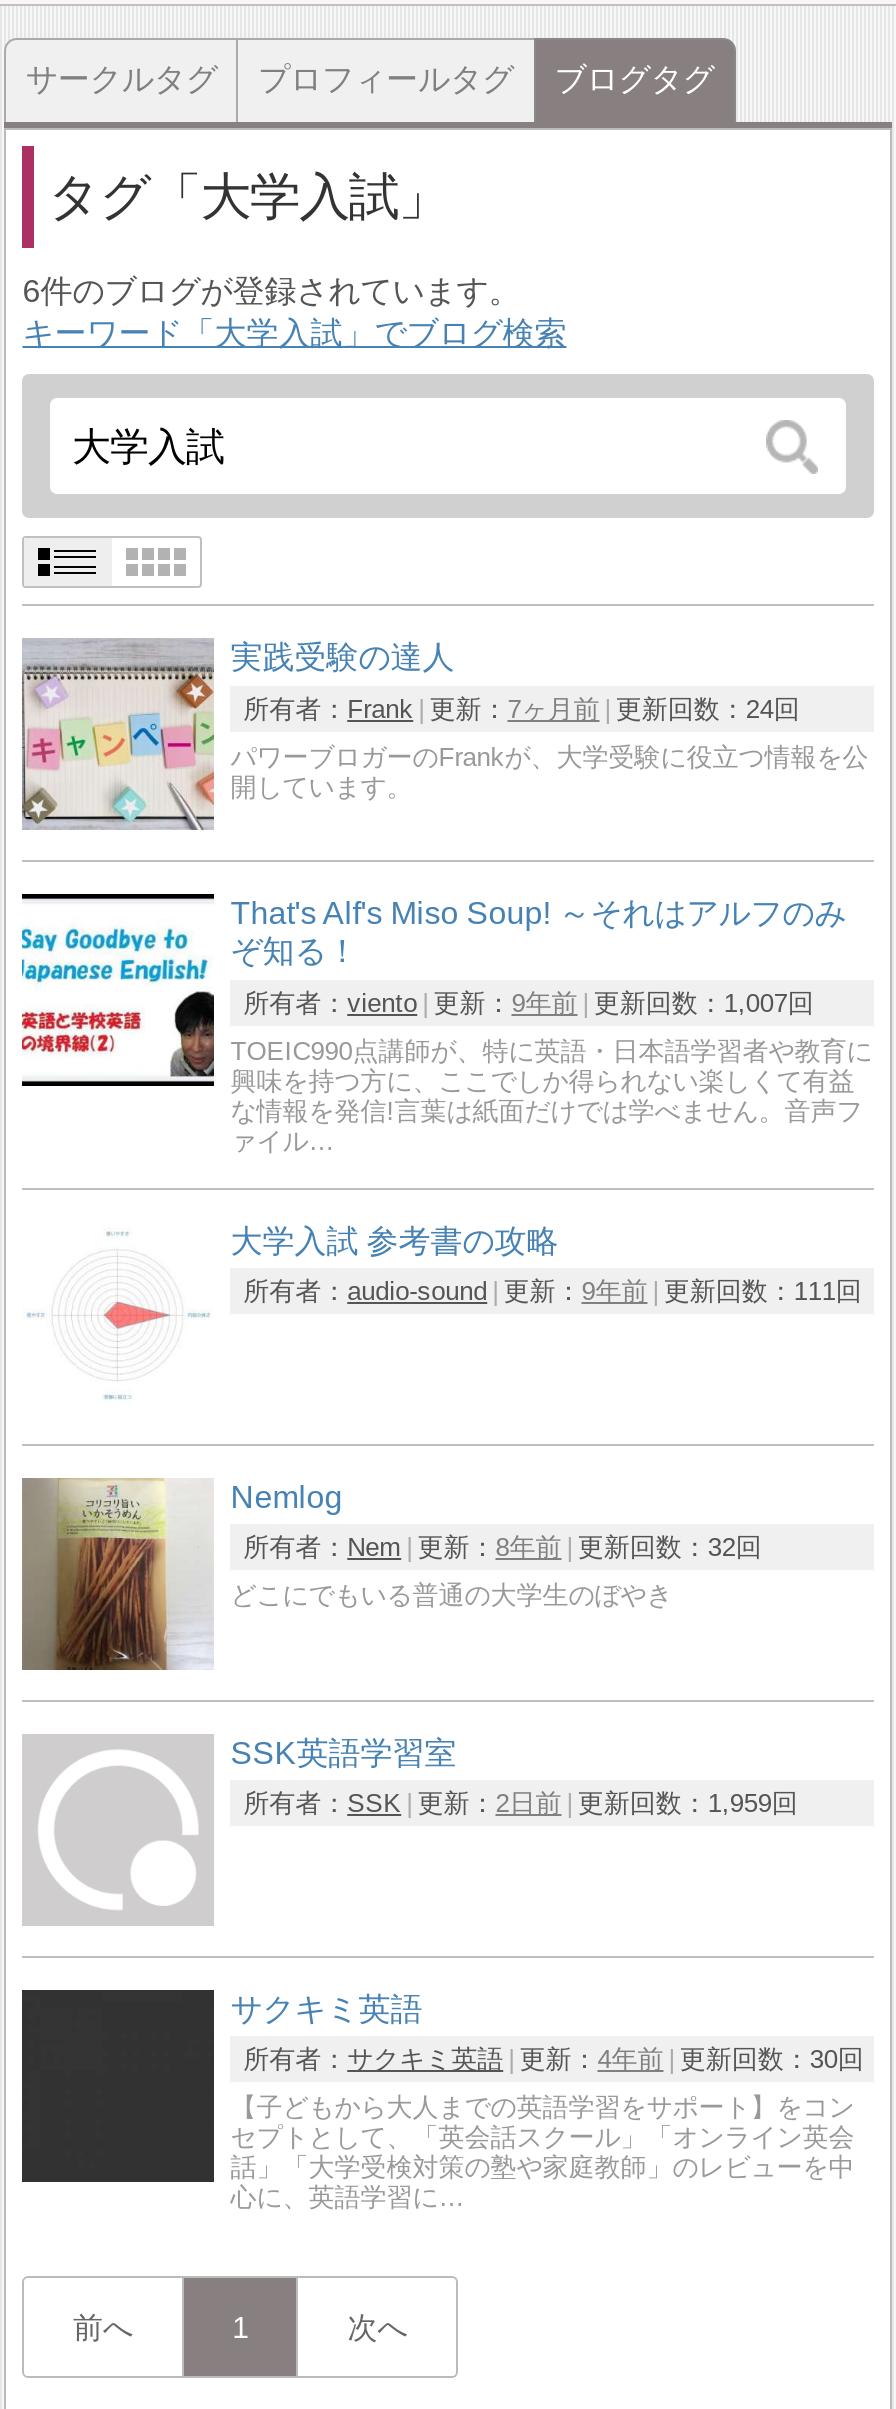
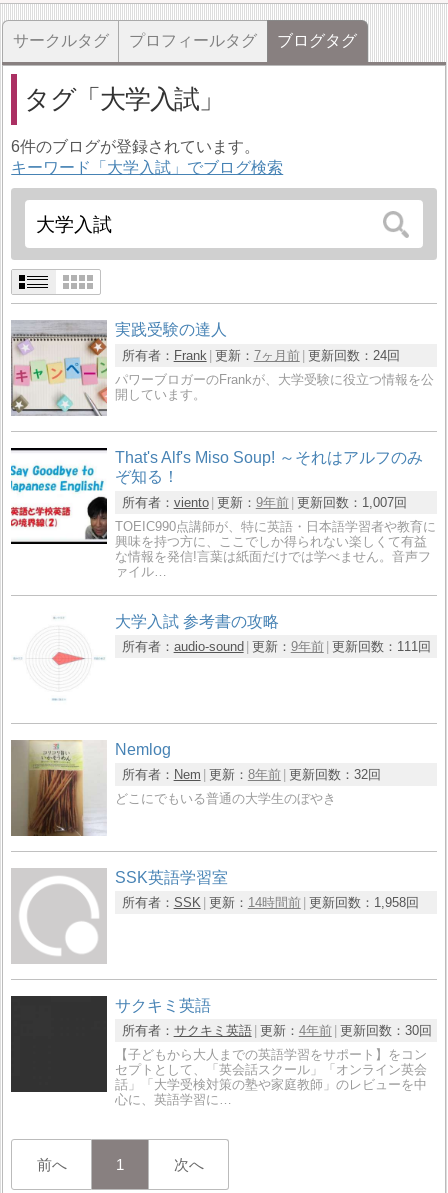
[243,1789,798,1819] 所有者：SSK 更新：2日前 更新回数：1,959回 -> [122,895,419,910] 所有者：SSK 更新：14時間前 更新回数：1,958回

